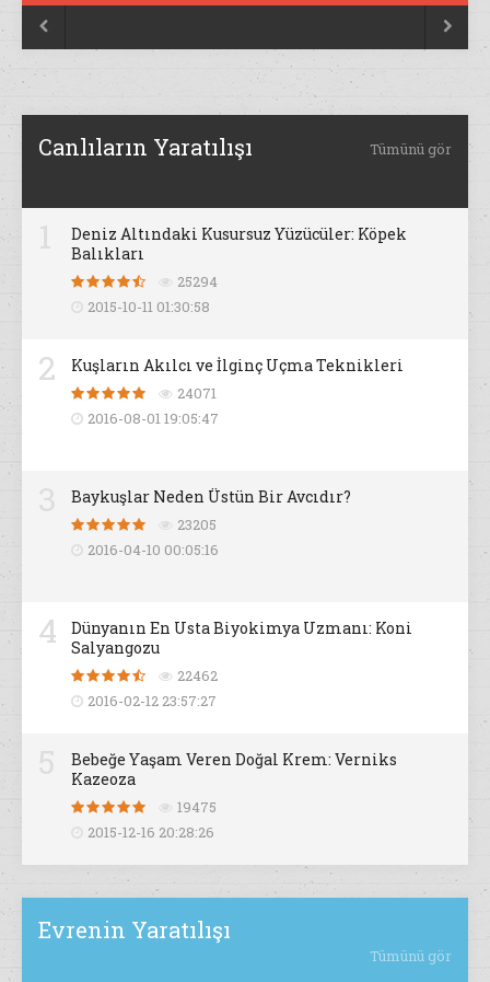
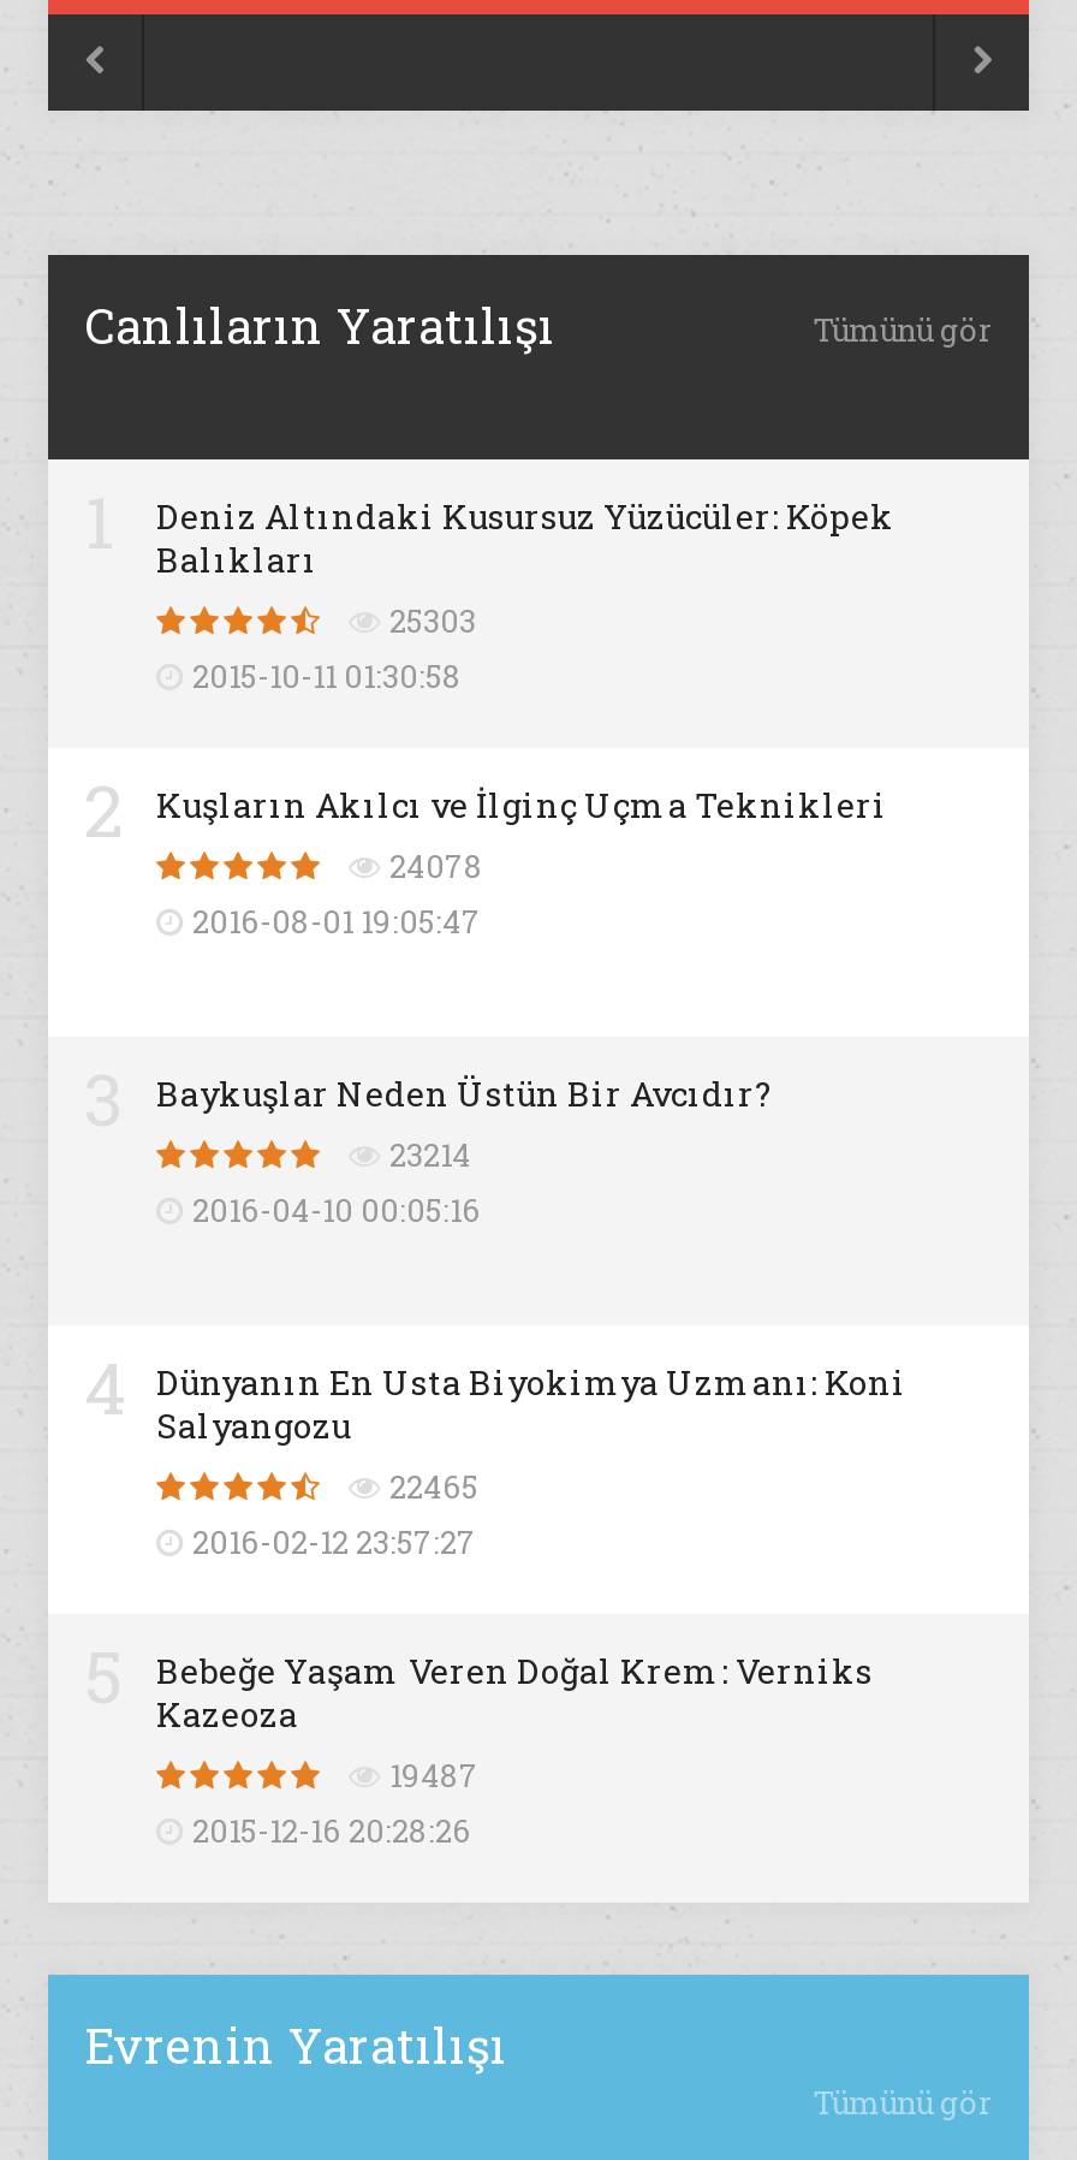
[177,272,218,291] 25294 -> [389,599,476,643] 25303
[177,383,217,403] 24071 -> [389,845,483,888] 24078
[177,515,217,534] 23205 -> [389,1133,471,1177] 23214
[177,666,218,686] 22462 -> [389,1465,478,1509] 22465
[177,797,217,817] 19475 -> [389,1754,478,1797] 19487

